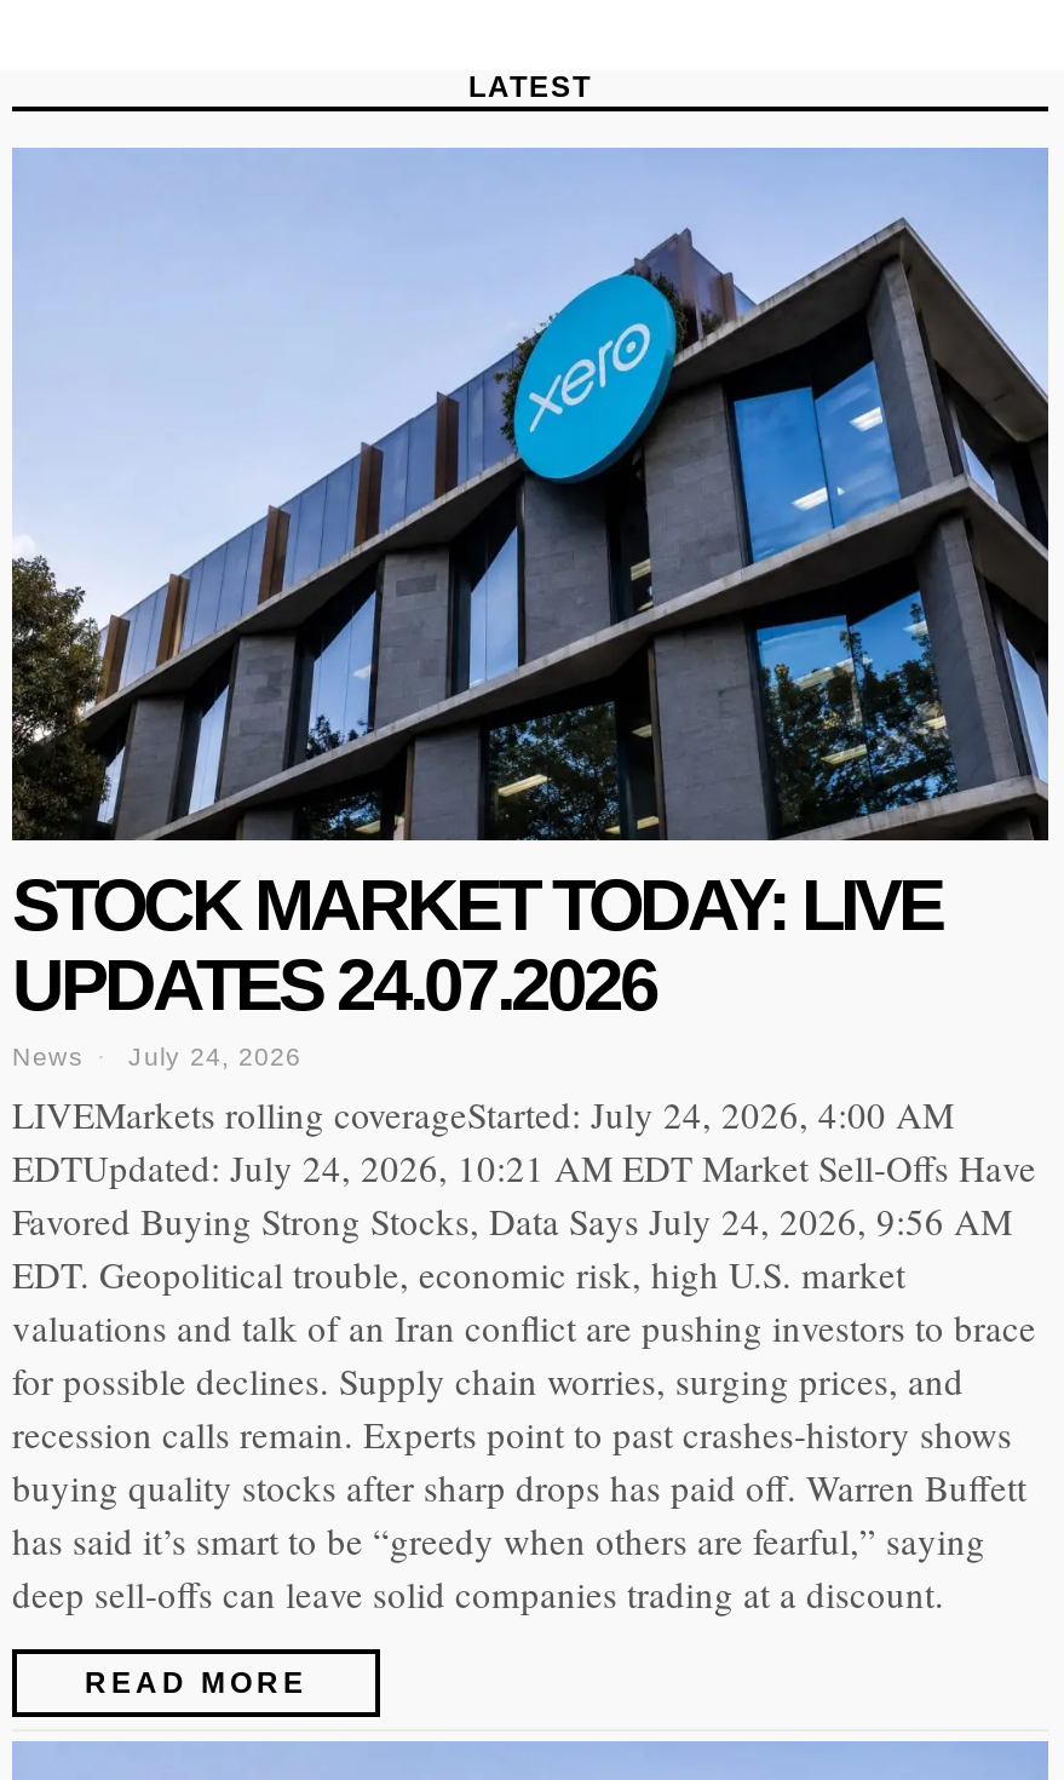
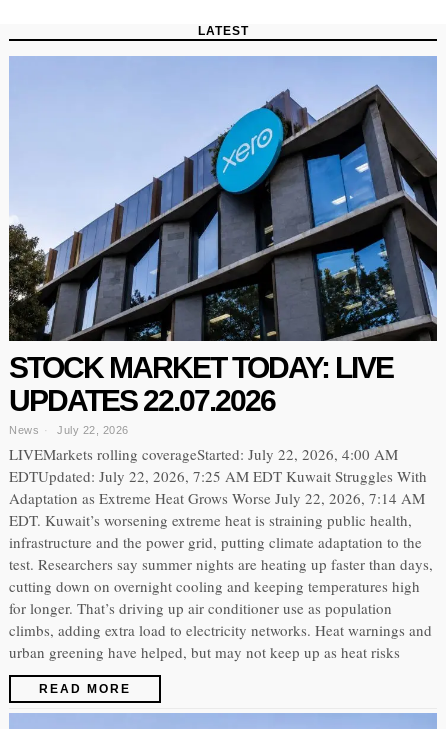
[12,944,656,1024] UPDATES 24.07.2026 -> [9,384,275,417] UPDATES 22.07.2026
[12,1041,1036,1617] July 24, 2026 | LIVEMarkets rolling coverageStarted: July 24, 2026, 4:00 AM | EDTUpdated: July 24, 2026, 10:21 AM EDT Market Sell-Offs Have | Favored Buying Strong Stocks, Data Says July 24, 2026, 9:56 AM | EDT. Geopolitical trouble, economic risk, high U.S. market | valuations and talk of an Iran conflict are pushing investors to brace | for possible declines. Supply chain worries, surging prices, and | recession calls remain. Experts point to past crashes-history shows | buying quality stocks after sharp drops has paid off. Warren Buffett | has said it’s smart to be “greedy when others are fearful,” saying | deep sell-offs can leave solid companies trading at a discount. -> [9,424,433,662] July 22, 2026 | LIVEMarkets rolling coverageStarted: July 22, 2026, 4:00 AM | EDTUpdated: July 22, 2026, 7:25 AM EDT Kuwait Struggles With | Adaptation as Extreme Heat Grows Worse July 22, 2026, 7:14 AM | EDT. Kuwait’s worsening extreme heat is straining public health, | infrastructure and the power grid, putting climate adaptation to the | test. Researchers say summer nights are heating up faster than days, | cutting down on overnight cooling and keeping temperatures high | for longer. That’s driving up air conditioner use as population | climbs, adding extra load to electricity networks. Heat warnings and | urban greening have helped, but may not keep up as heat risks

